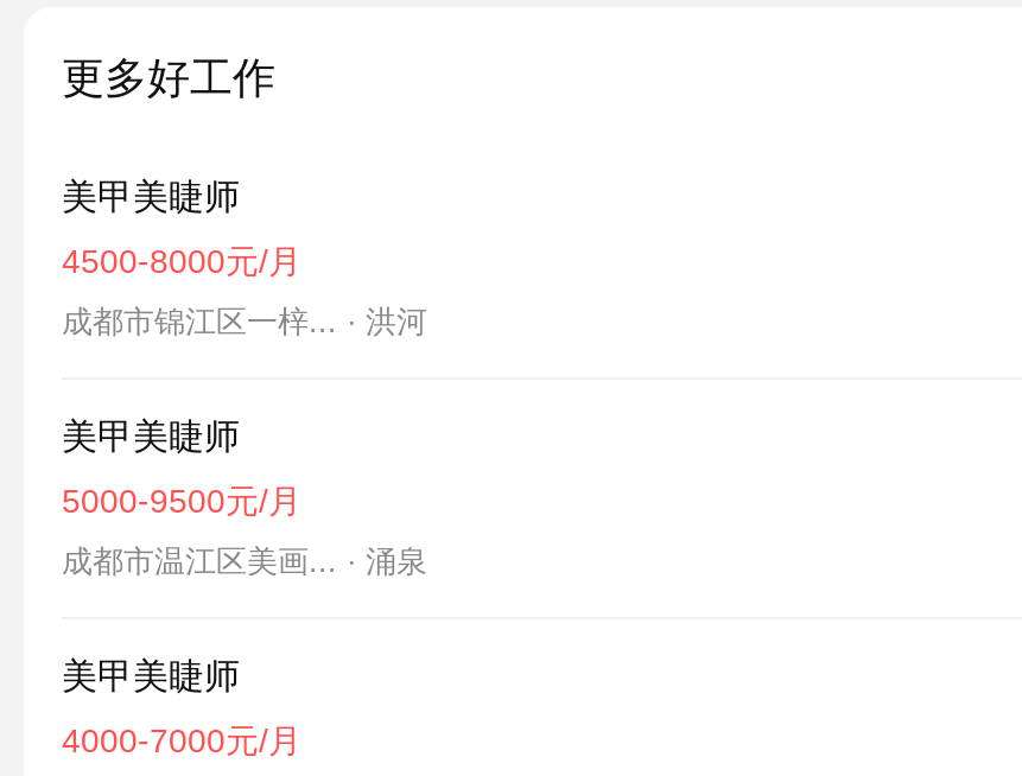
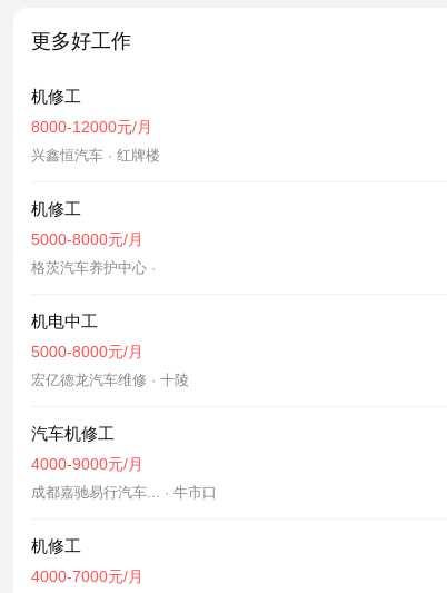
[62,176,427,695] 美甲美睫师 | 4500-8000元/月 | 成都市锦江区一梓... · 洪河 | 美甲美睫师 | 5000-9500元/月 | 成都市温江区美画... · 涌泉 | 美甲美睫师 -> [31,87,217,555] 机修工 | 8000-12000元/月 | 兴鑫恒汽车 · 红牌楼 | 机修工 | 5000-8000元/月 | 格茨汽车养护中心 · | 机电中工 | 5000-8000元/月 | 宏亿德龙汽车维修 · 十陵 | 汽车机修工 | 4000-9000元/月 | 成都嘉驰易行汽车... · 牛市口 | 机修工

